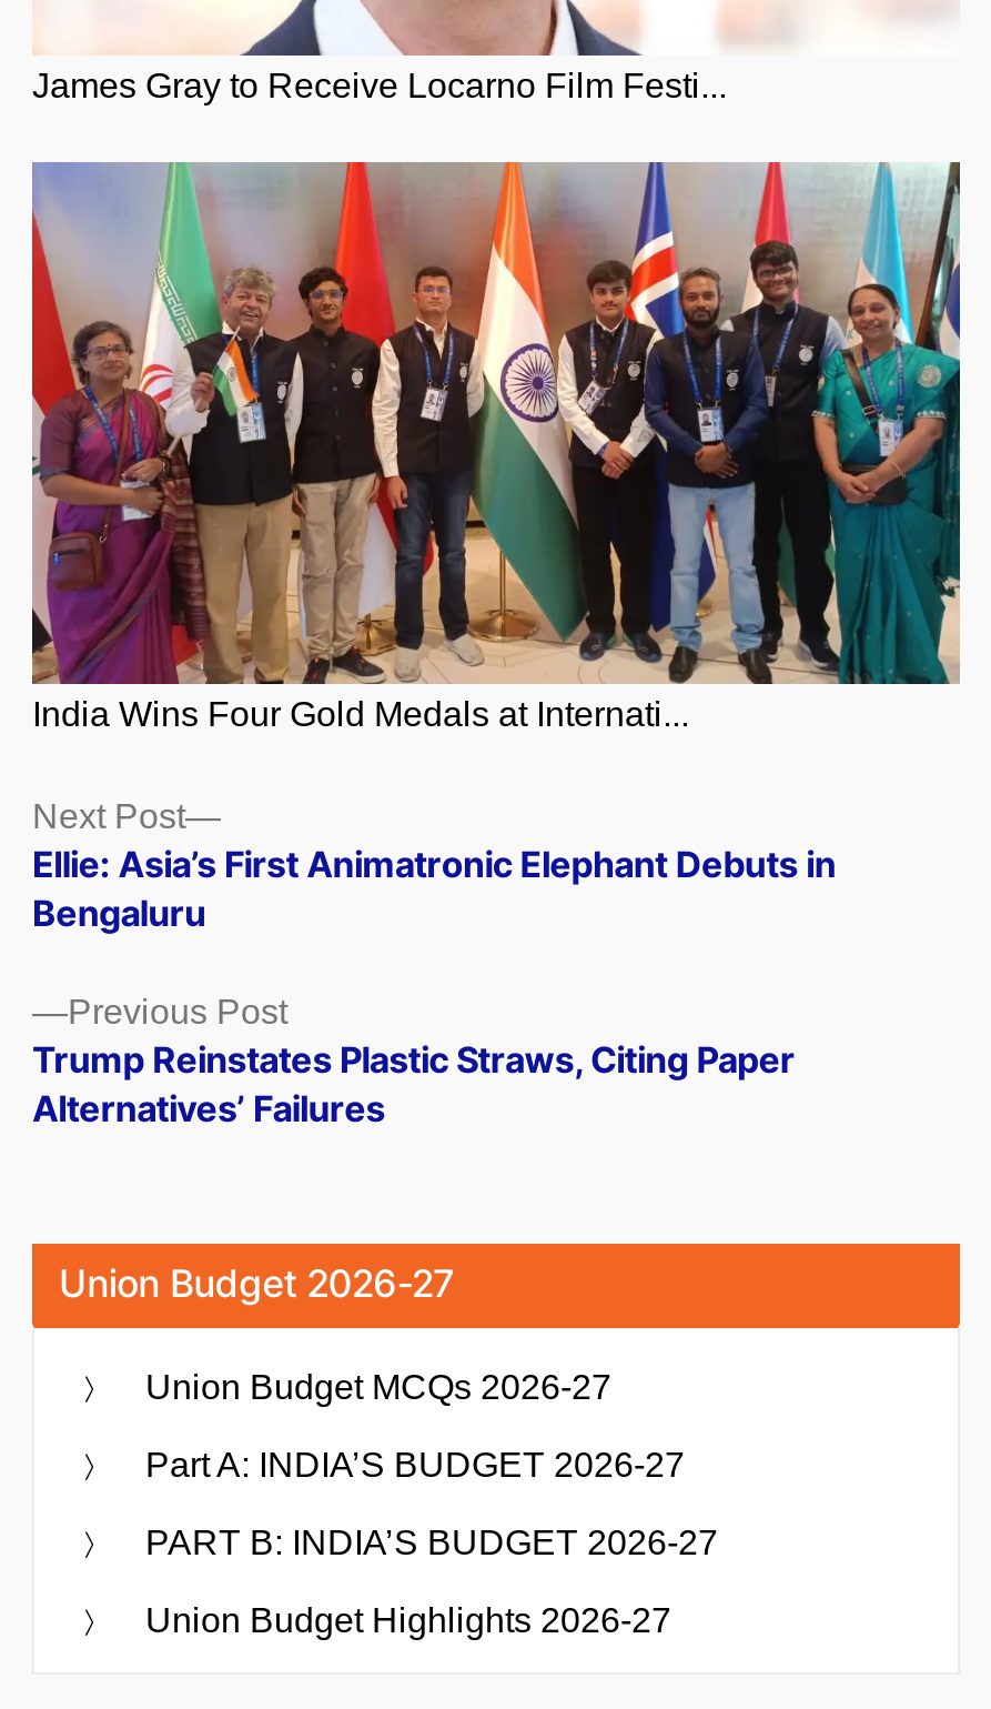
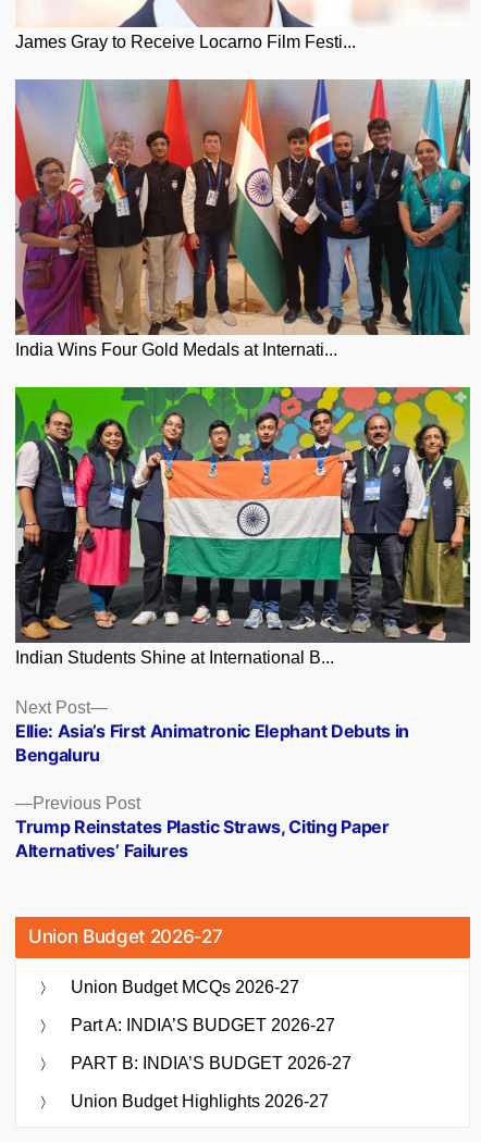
none -> [14,386,471,666] [image] | Indian Students Shine at International B...

